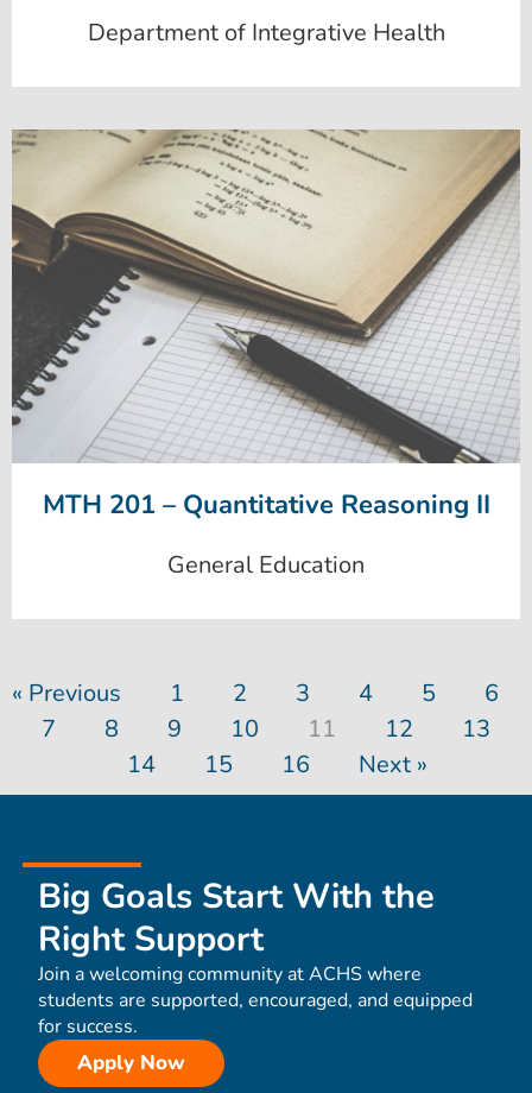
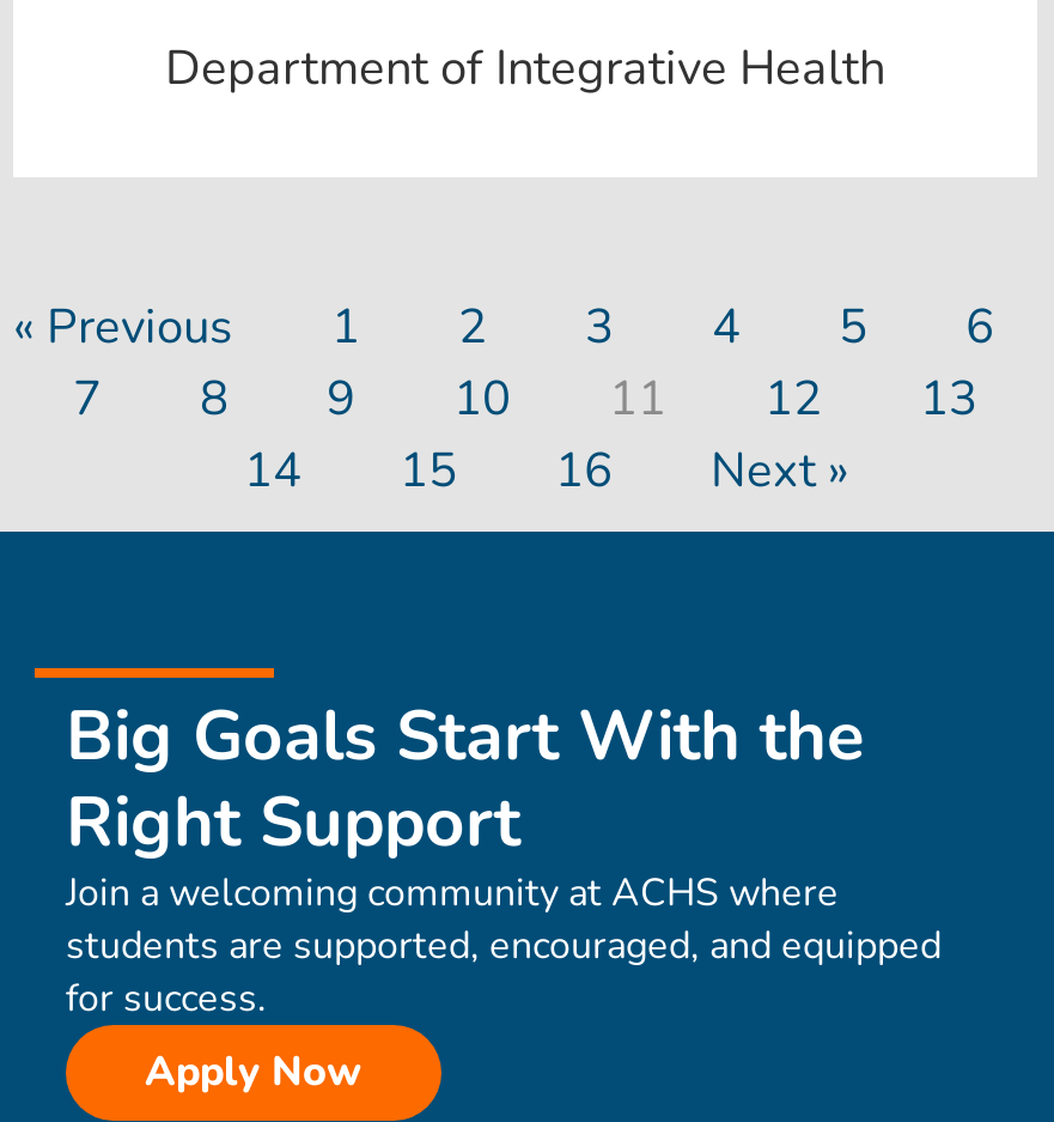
[11,128,521,580] [image] | MTH 201 – Quantitative Reasoning II | General Education -> none

